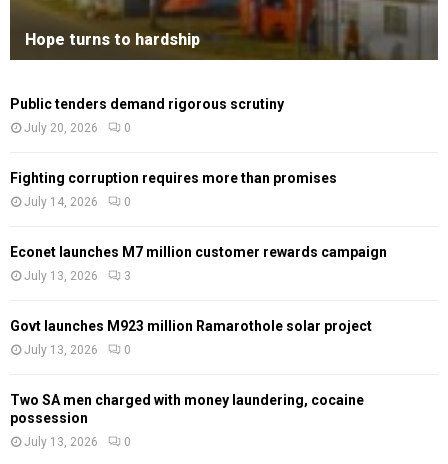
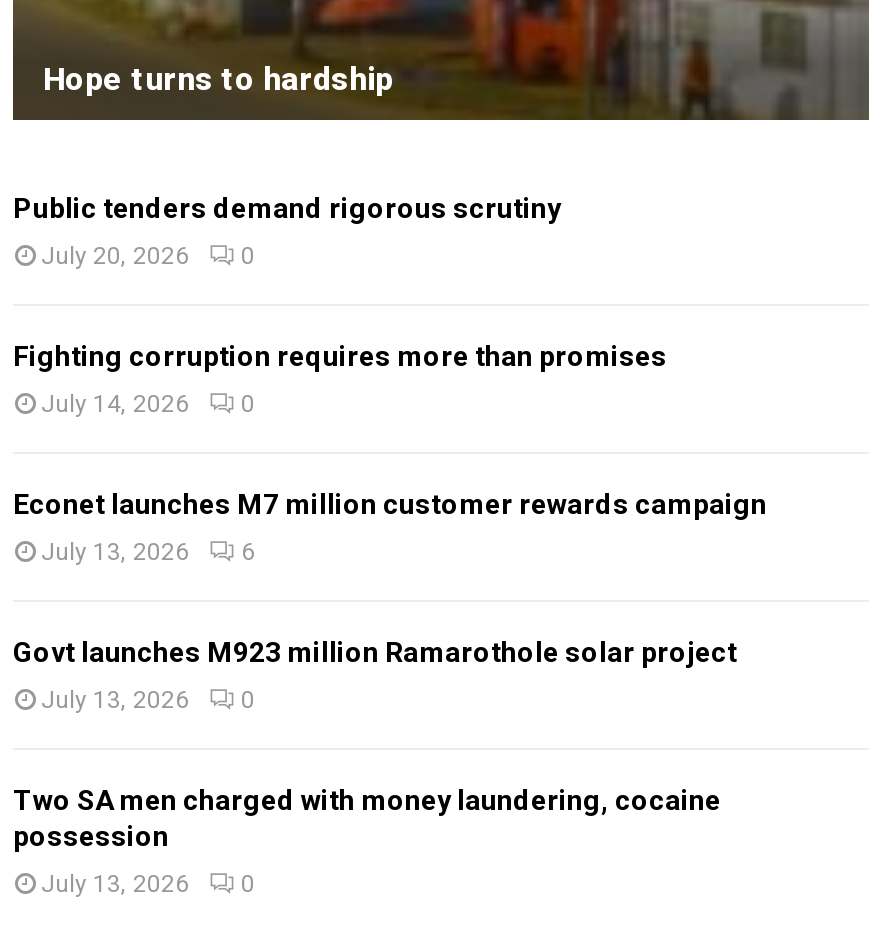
[24,269,131,283] July 13, 2026 3 -> [41,537,255,565] July 13, 2026 6

